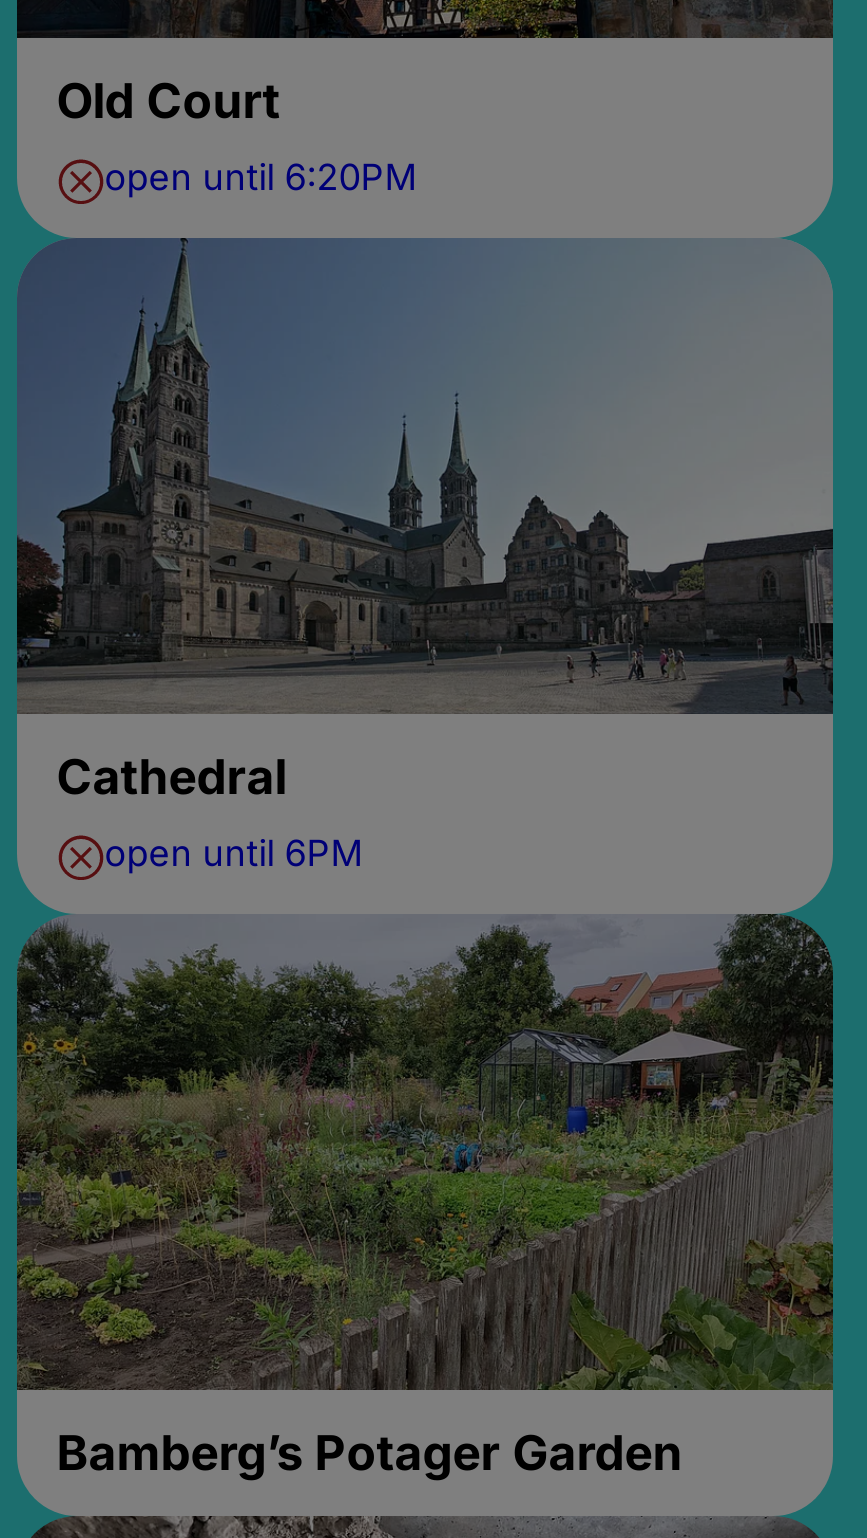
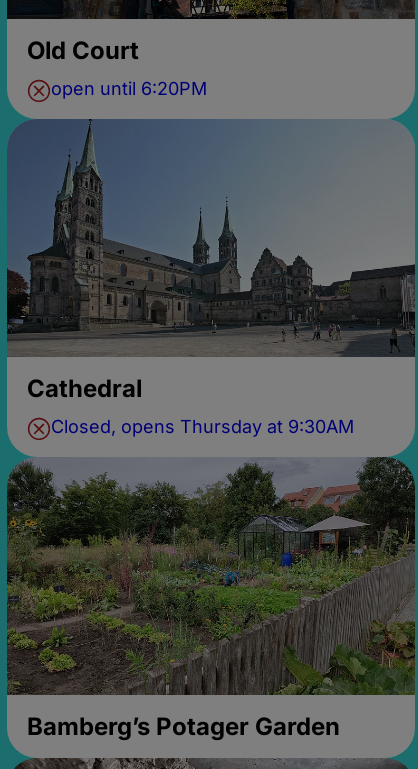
[105,833,363,875] open until 6PM -> [51,416,354,437] Closed, opens Thursday at 9:30AM

